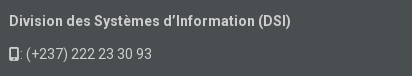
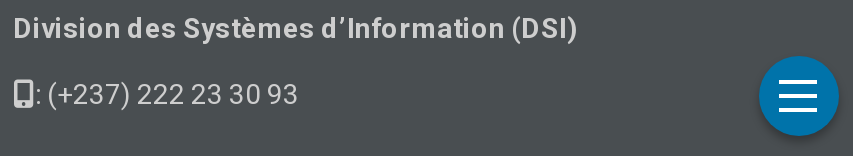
none -> [757,54,841,138] [image]

